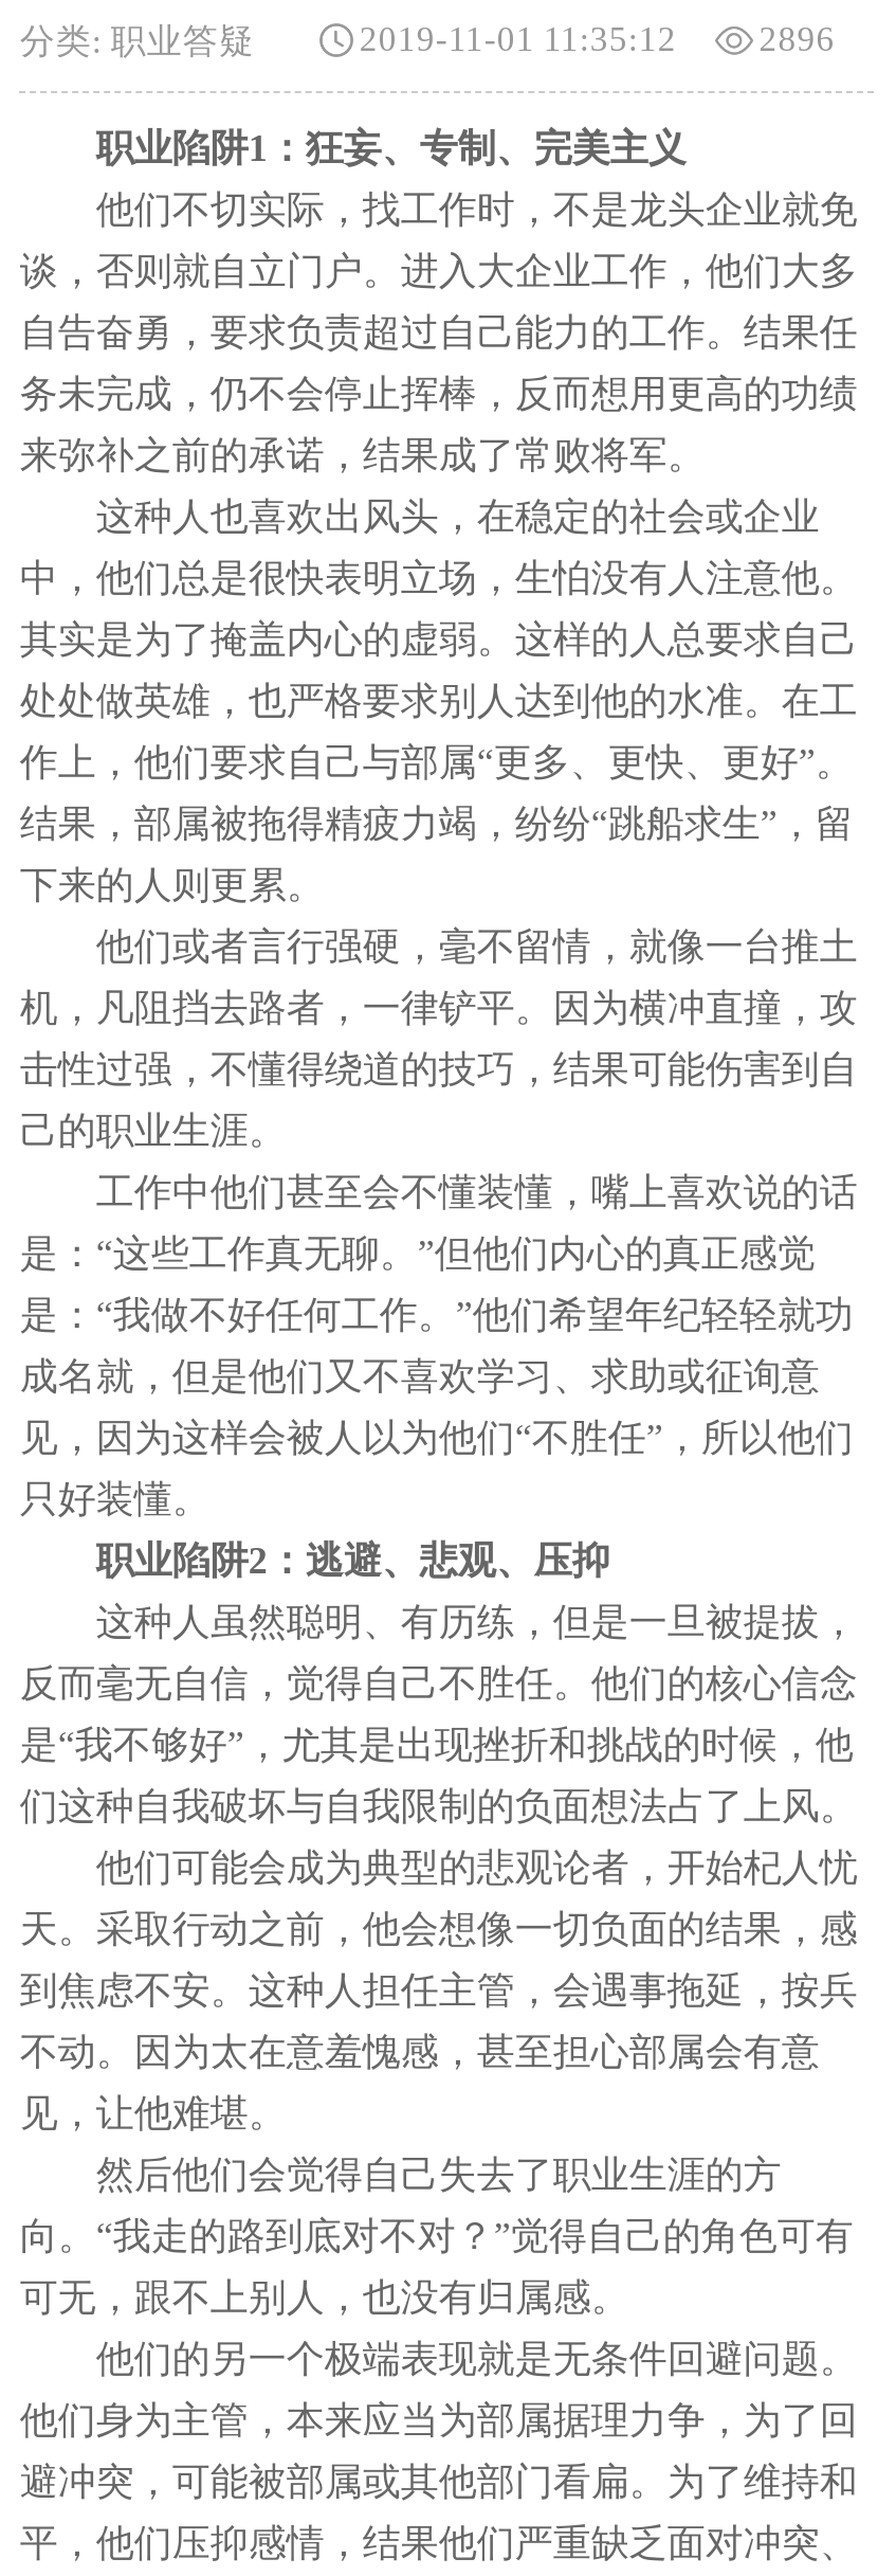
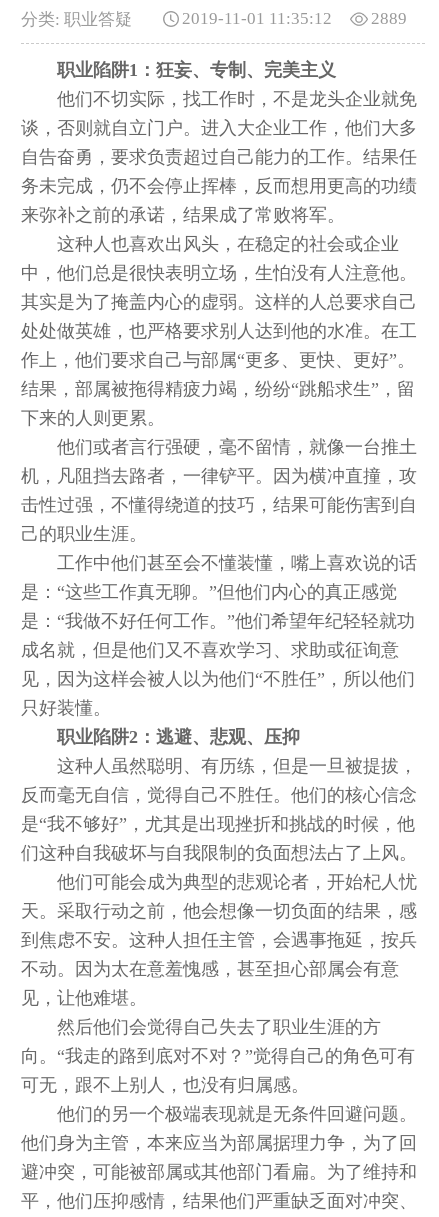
[759,19,835,60] 2896 -> [371,9,407,28] 2889

